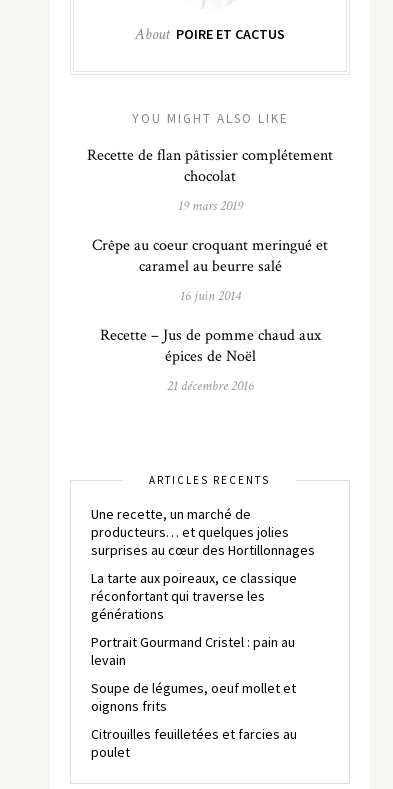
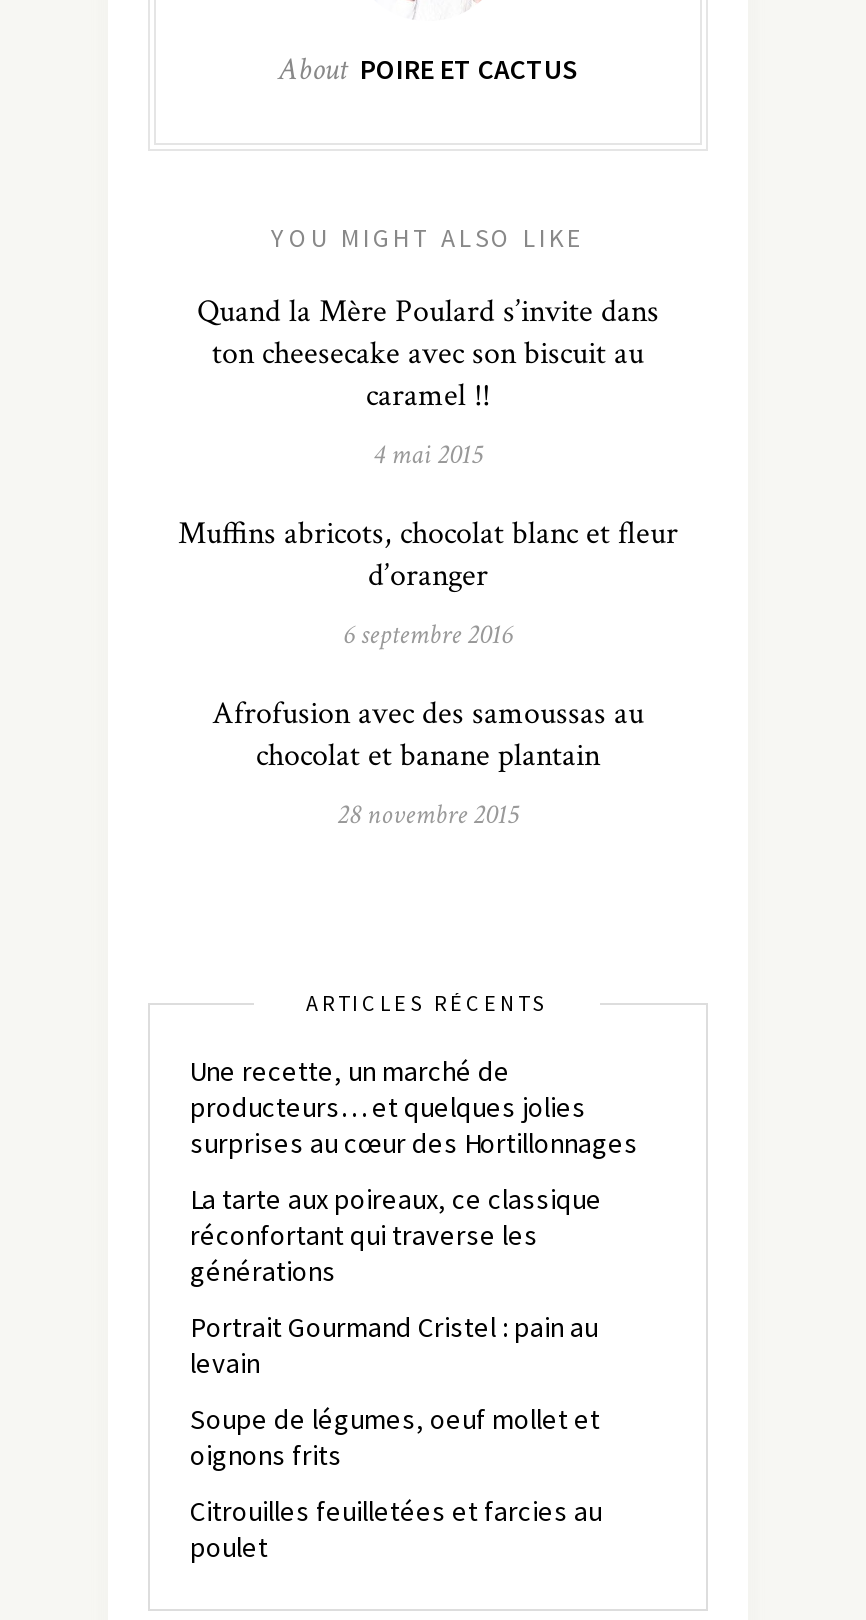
[87,145,333,187] Recette de flan pâtissier complétement | chocolat -> [197,291,659,417] Quand la Mère Poulard s’invite dans | ton cheesecake avec son biscuit au | caramel !!
[177,197,242,215] 19 mars 2019 -> [373,437,483,473] 4 mai 2015
[92,235,328,277] Crêpe au coeur croquant meringué et | caramel au beurre salé -> [178,513,678,597] Muffins abricots, chocolat blanc et fleur | d’oranger
[179,287,240,305] 16 juin 2014 -> [343,617,513,653] 6 septembre 2016
[99,325,320,367] Recette – Jus de pomme chaud aux | épices de Noël -> [212,693,644,777] Afrofusion avec des samoussas au | chocolat et banane plantain
[166,377,253,395] 21 décembre 2016 -> [337,797,519,833] 28 novembre 2015

